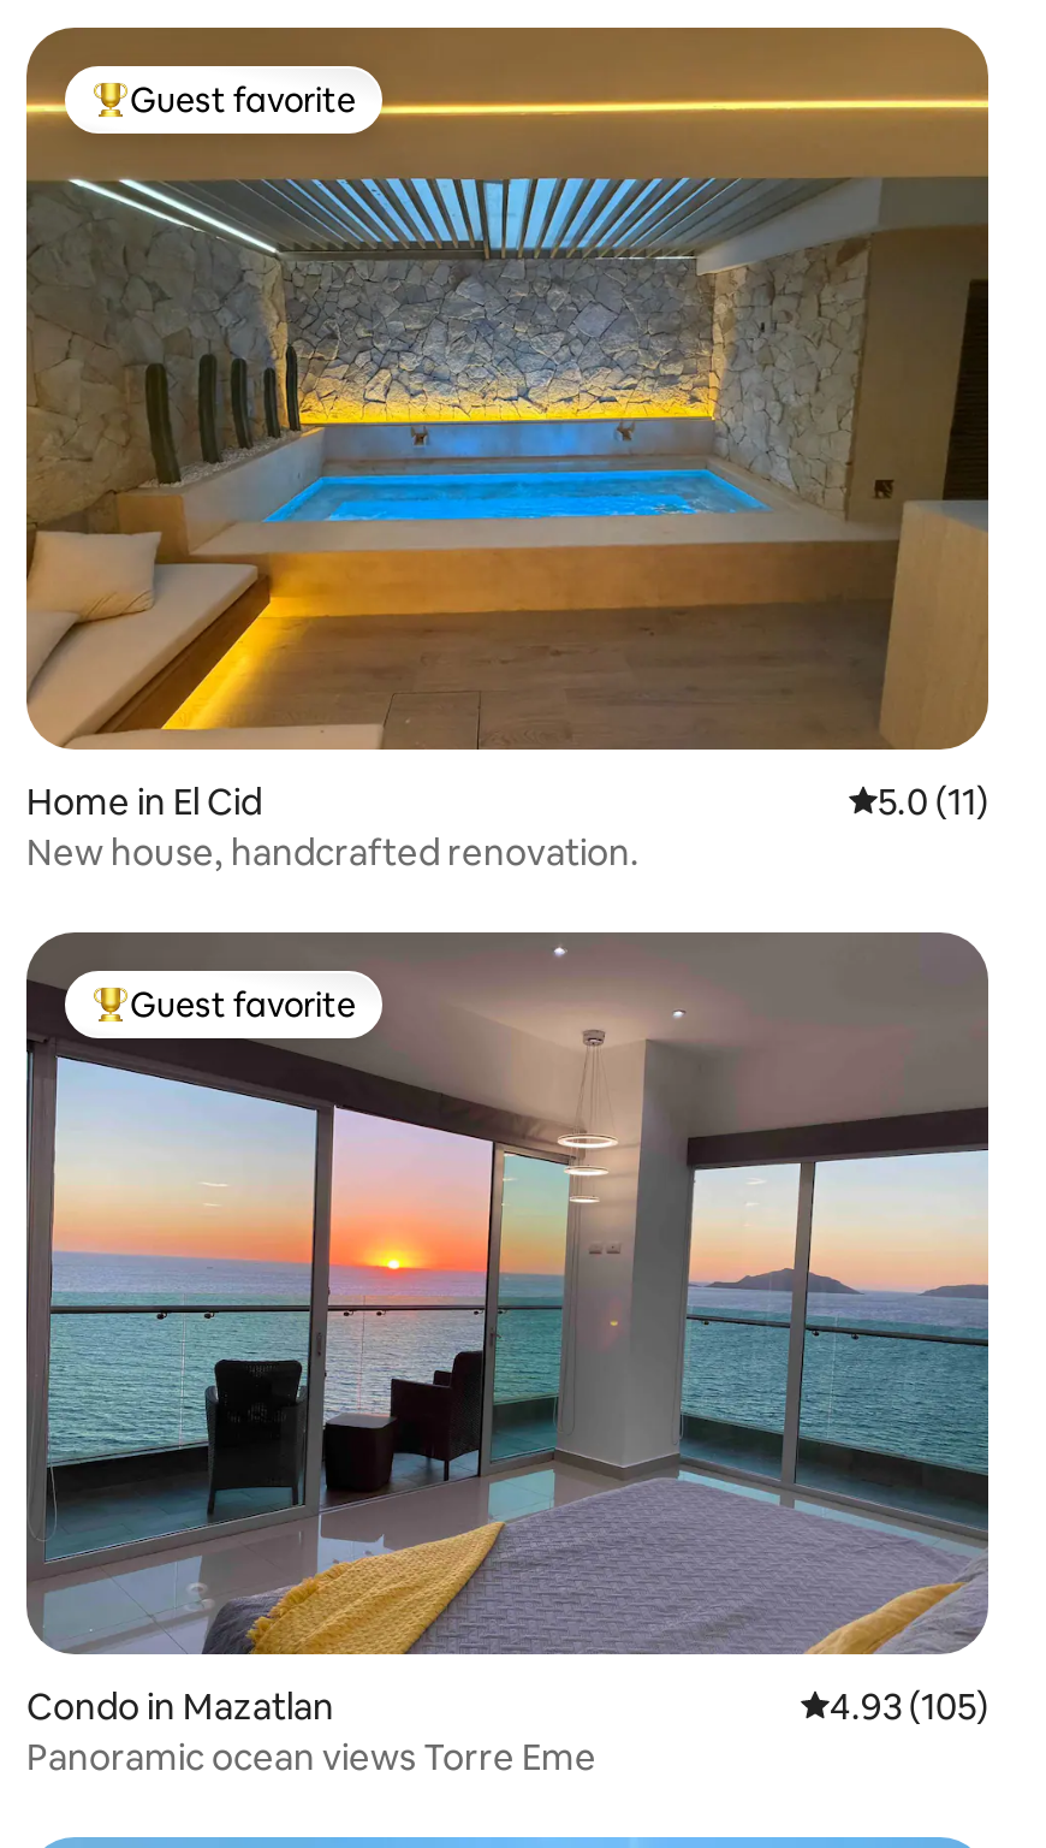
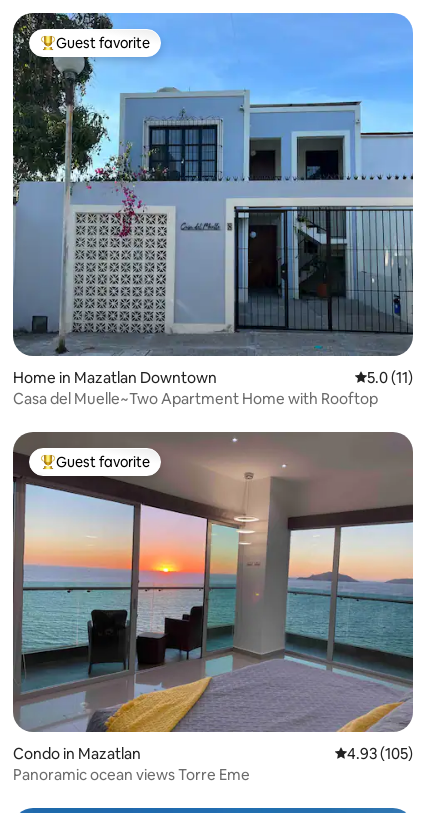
[24,25,991,824] [image] | Home in El Cid -> [12,12,414,387] [image] | Home in Mazatlan Downtown
[26,828,640,874] New house, handcrafted renovation. -> [13,389,378,408] Casa del Muelle~Two Apartment Home with Rooftop

